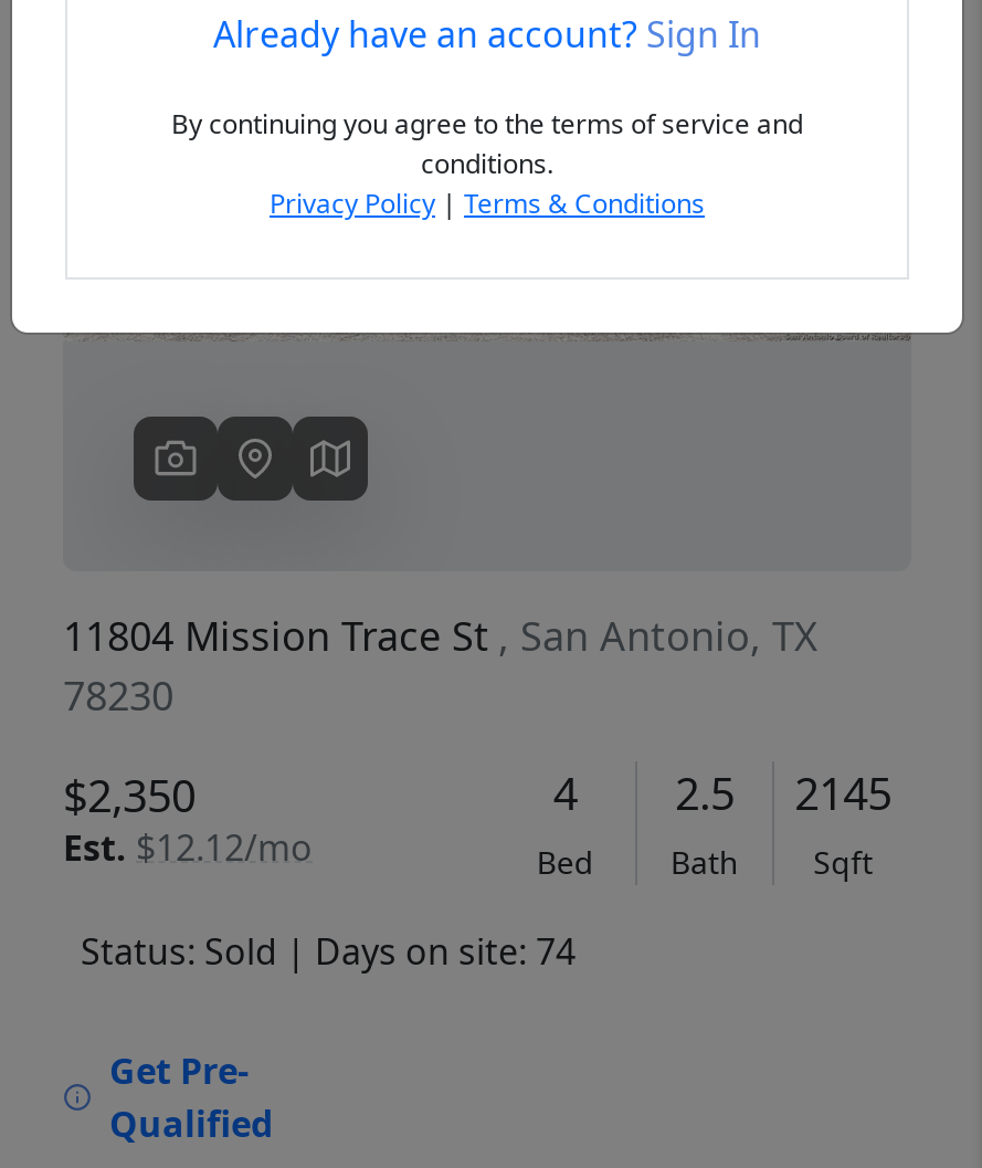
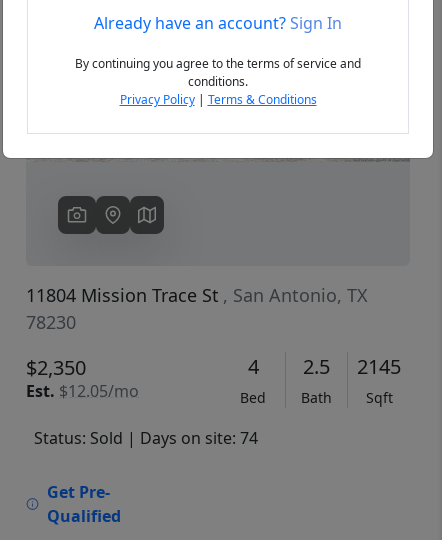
[63,823,313,871] Est. $12.12/mo -> [26,380,139,402] Est. $12.05/mo

